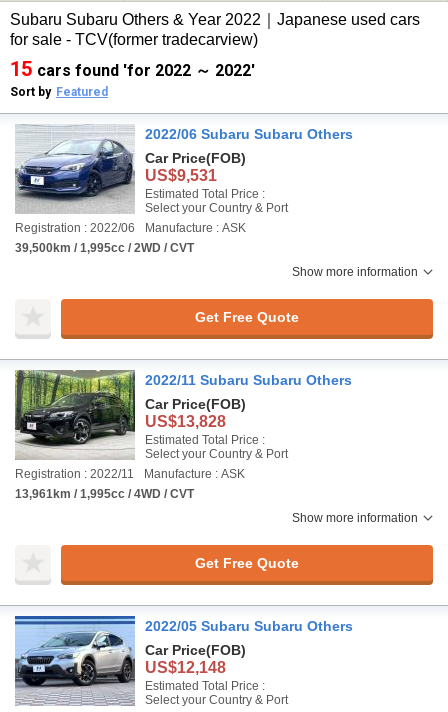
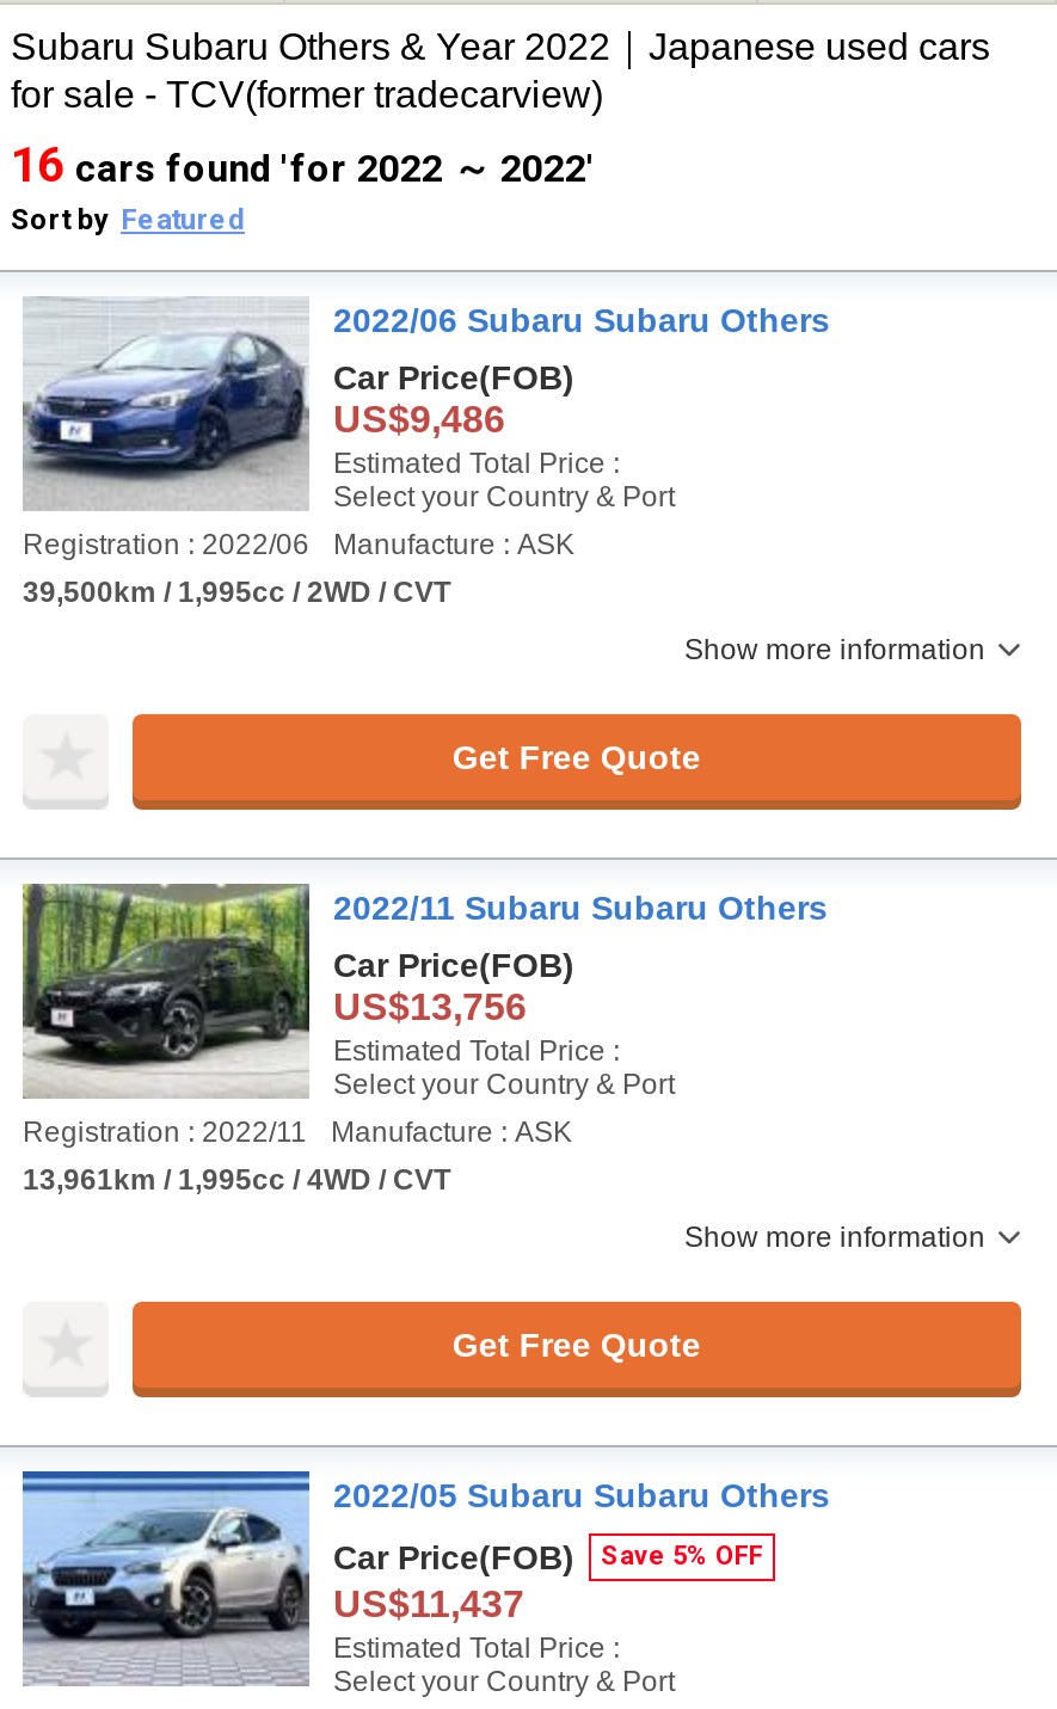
[10,57,255,81] 15 cars found 'for 2022 ～ 2022' -> [11,136,596,193] 16 cars found 'for 2022 ～ 2022'
[145,167,217,184] US$9,531 -> [333,399,505,439] US$9,486
[145,413,226,430] US$13,828 -> [333,986,527,1027] US$13,756
[145,659,226,676] US$12,148 -> [333,1541,763,1624] Save 5% OFF | US$11,437

